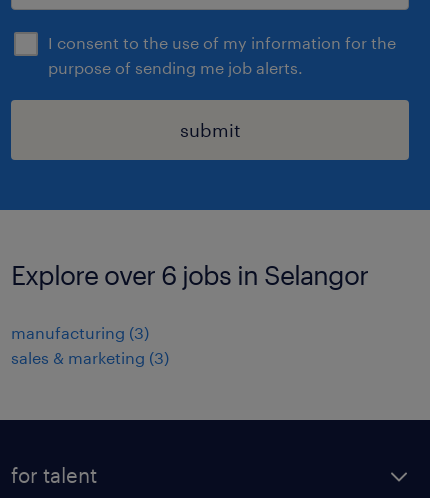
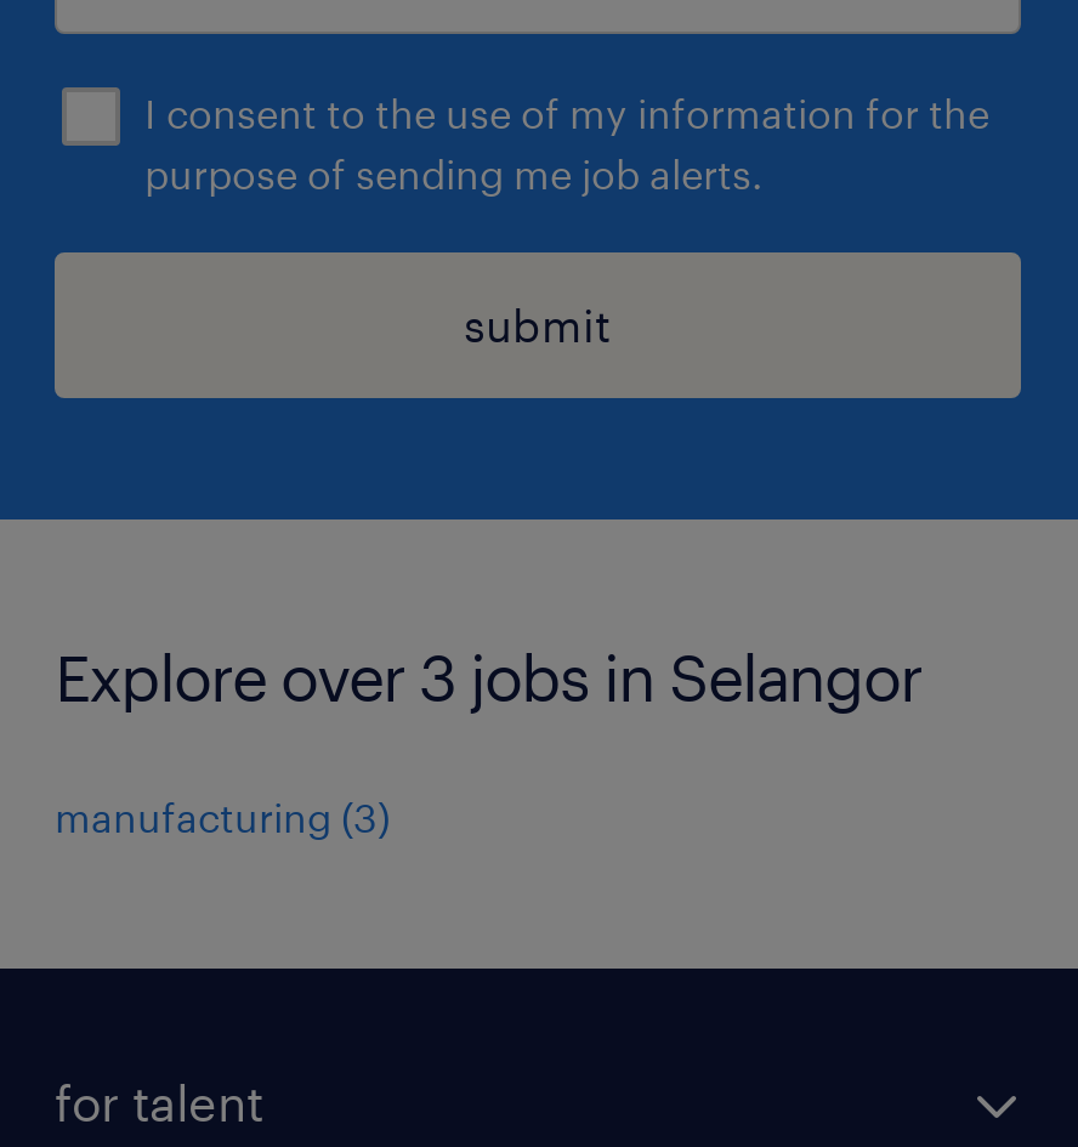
[11,259,368,290] Explore over 6 jobs in Selangor -> [55,638,921,714] Explore over 3 jobs in Selangor
[11,348,169,367] sales & marketing (3) -> none

